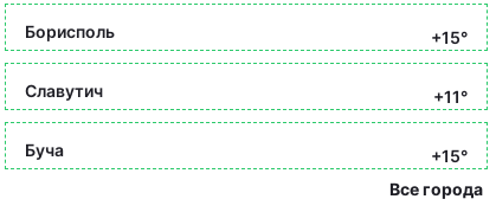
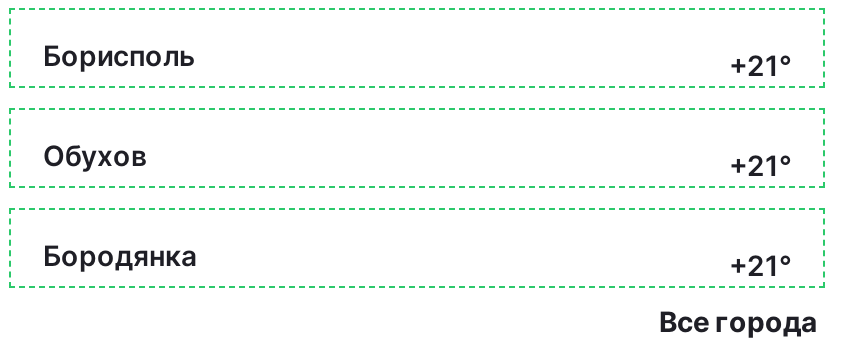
[431,27,468,47] +15° -> [729,48,791,82] +21°
[25,80,468,107] Славутич | +11° -> [43,137,791,182] Обухов | +21°
[25,139,468,166] Буча | +15° -> [43,237,791,282] Бородянка | +21°

